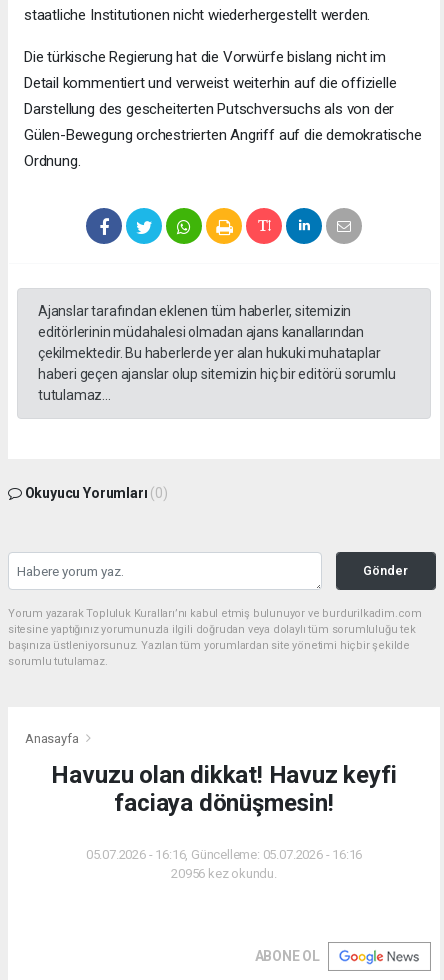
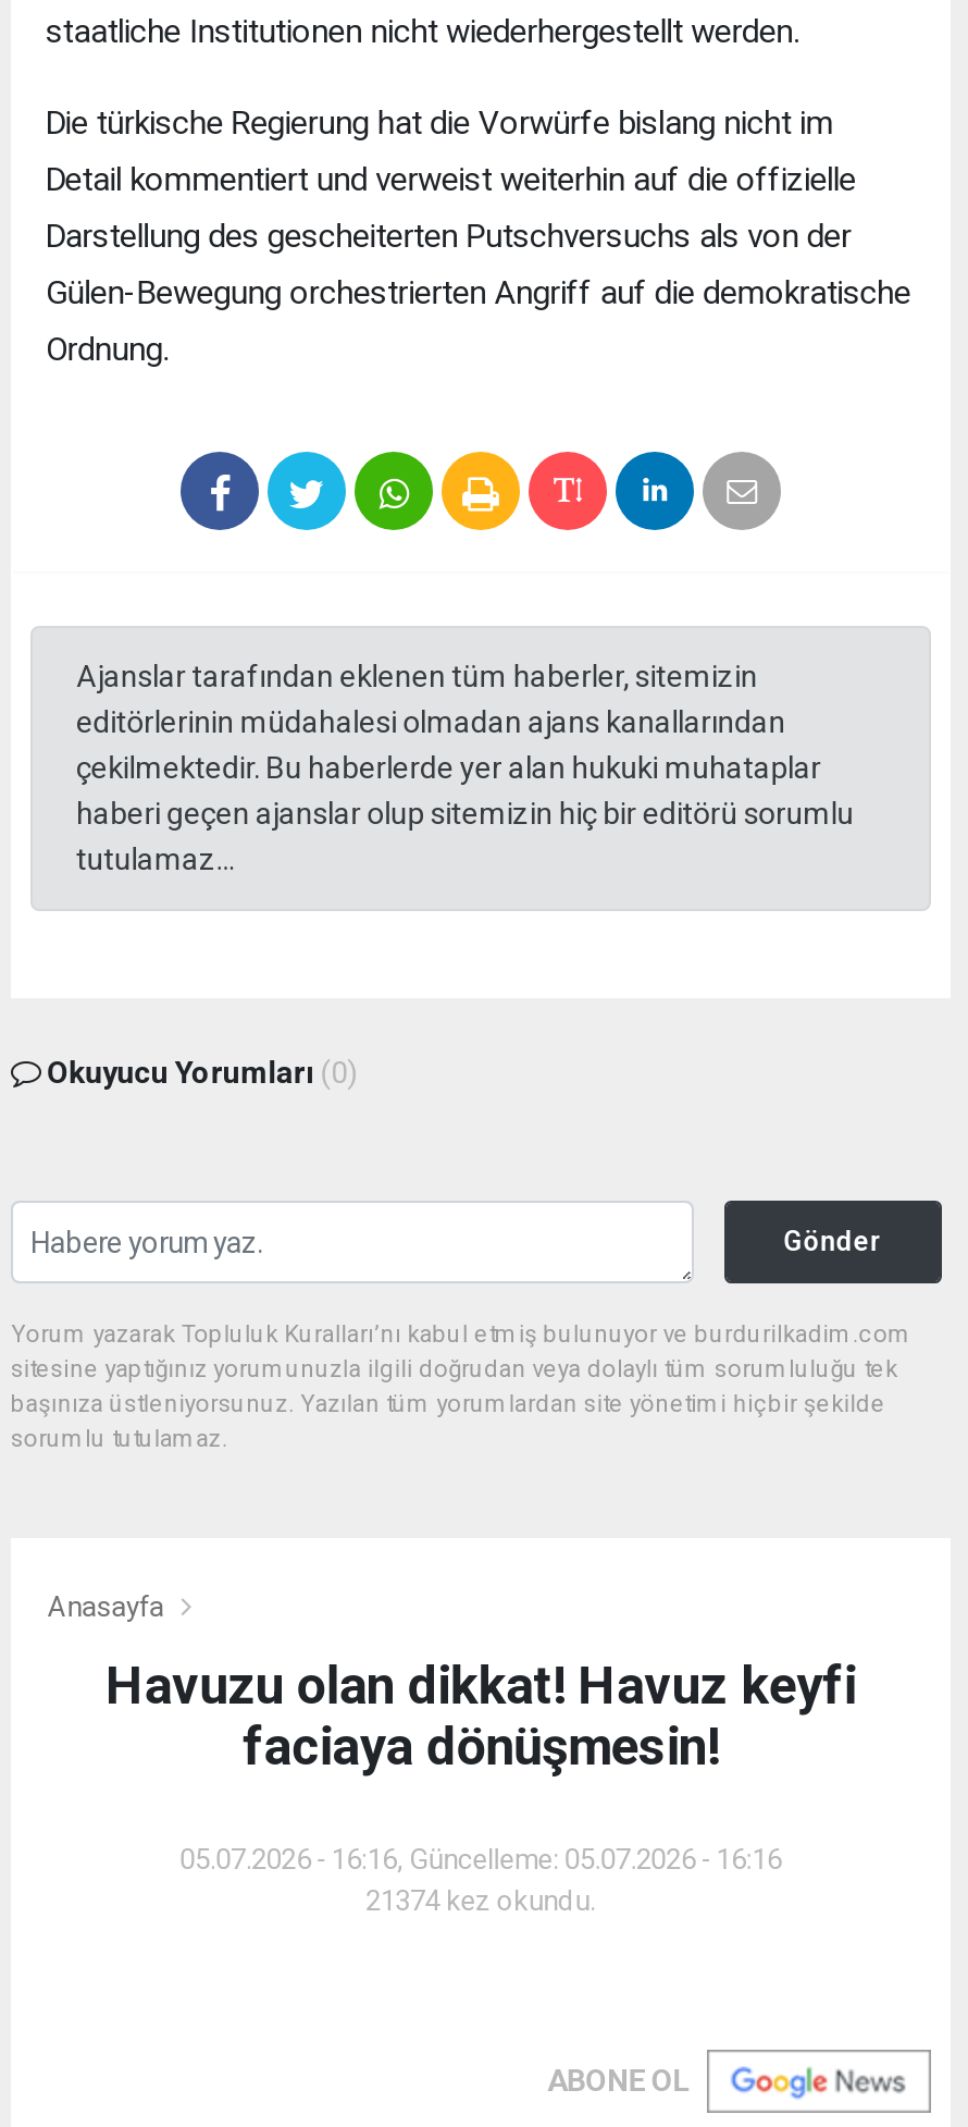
[171,866,277,881] 20956 kez okundu. -> [366,1884,596,1917] 21374 kez okundu.

